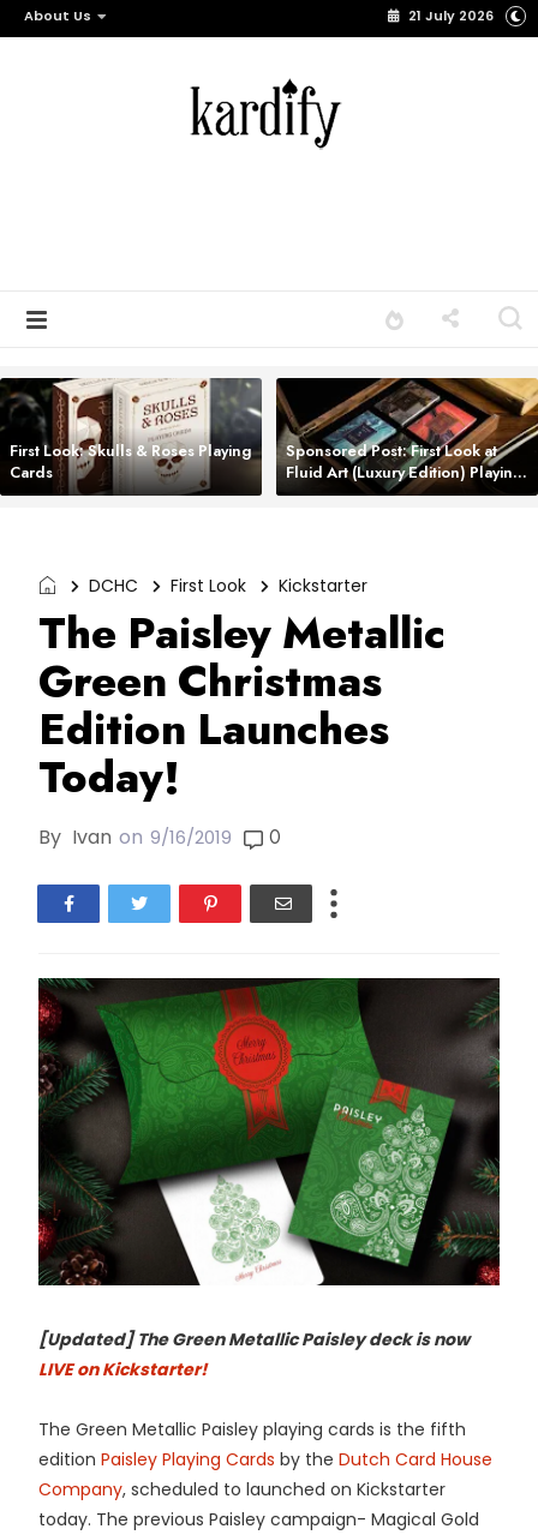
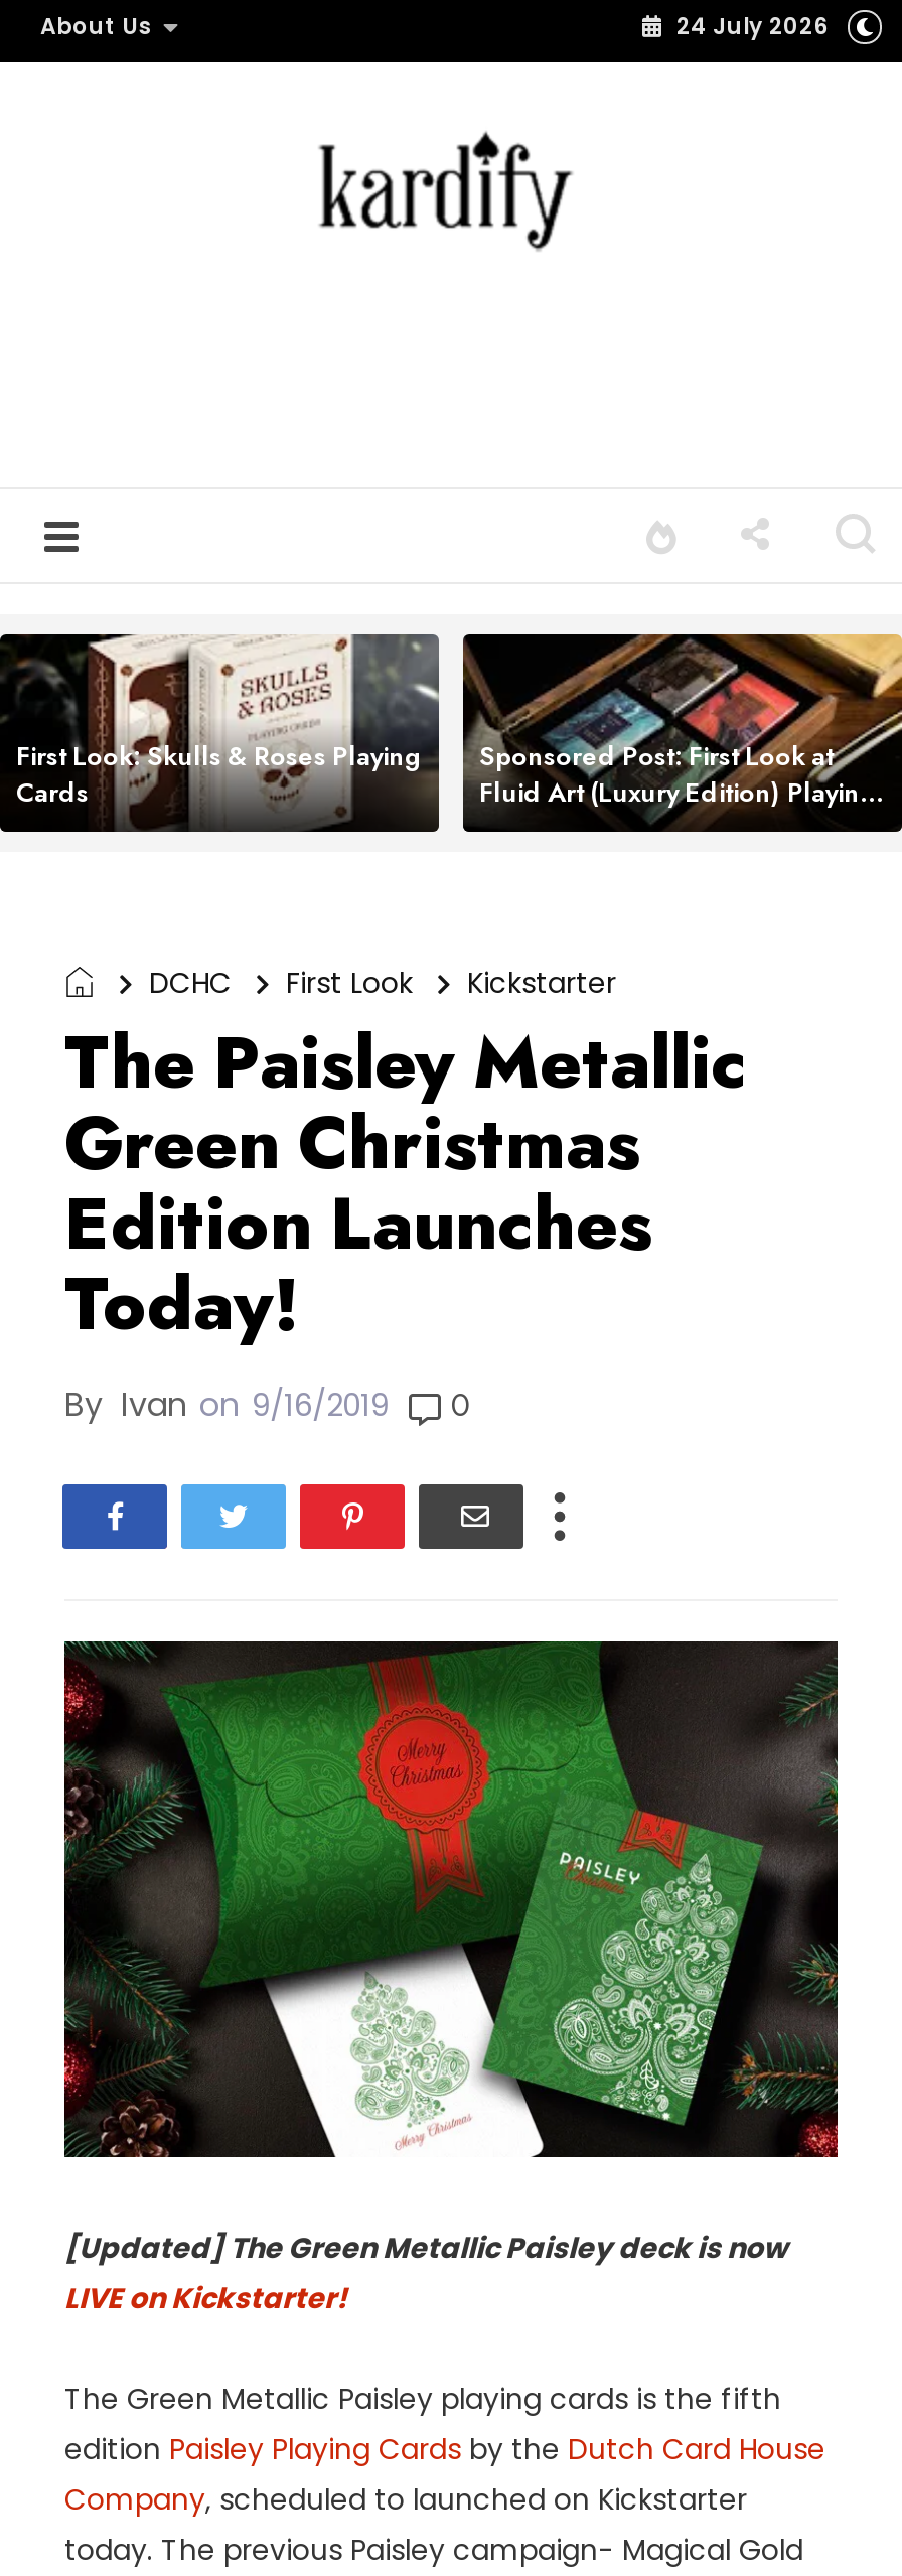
[408,6,494,25] 21 July 2026 -> [676,10,828,42] 24 July 2026

